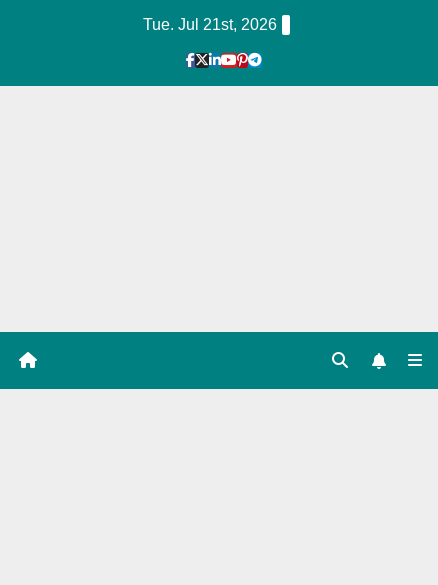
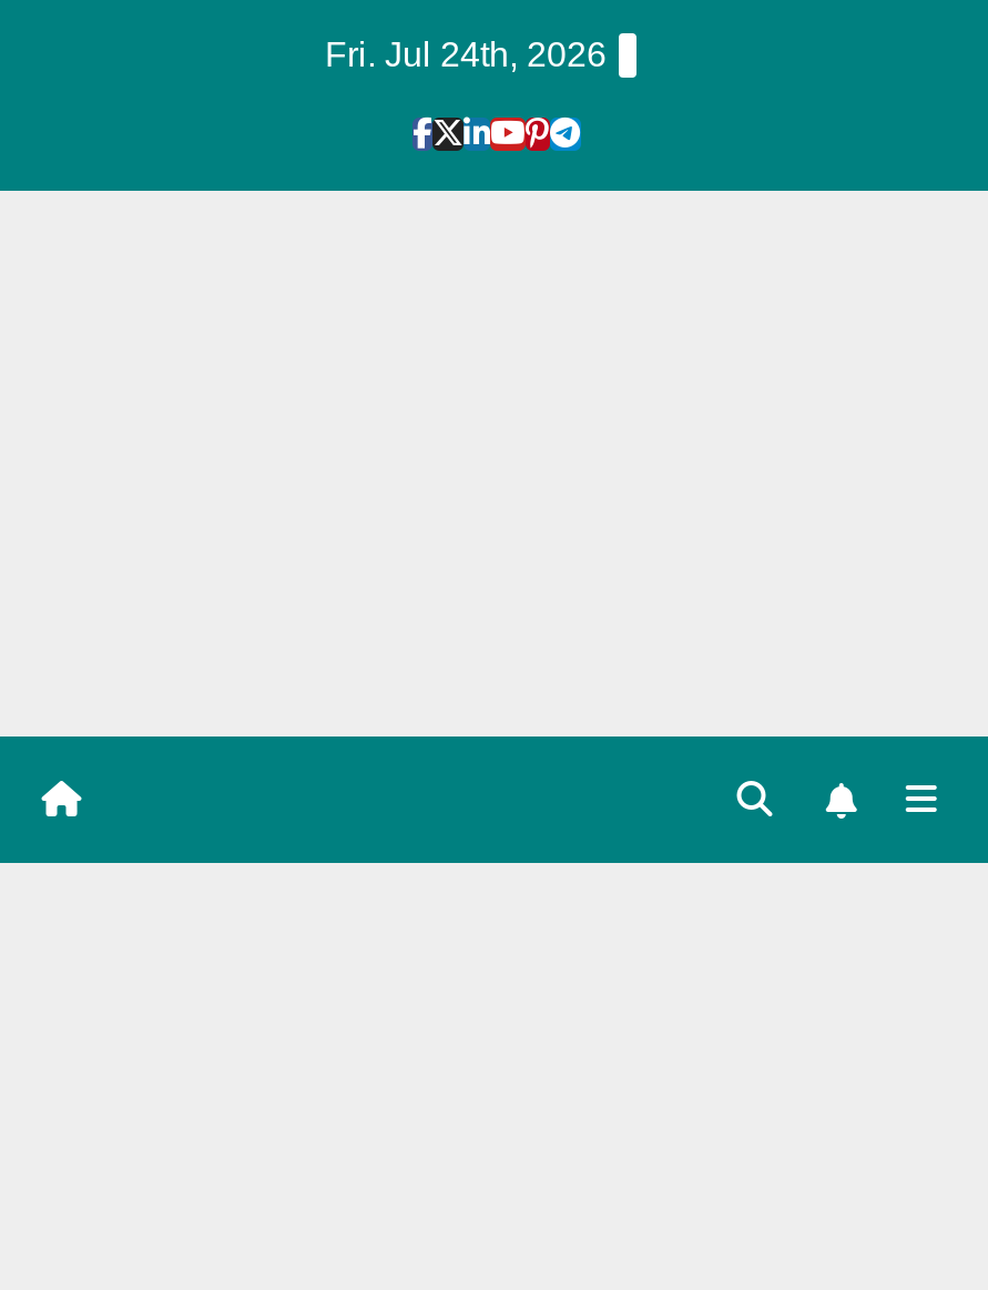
[143,16,277,33] Tue. Jul 21st, 2026 -> [325,35,607,73] Fri. Jul 24th, 2026

